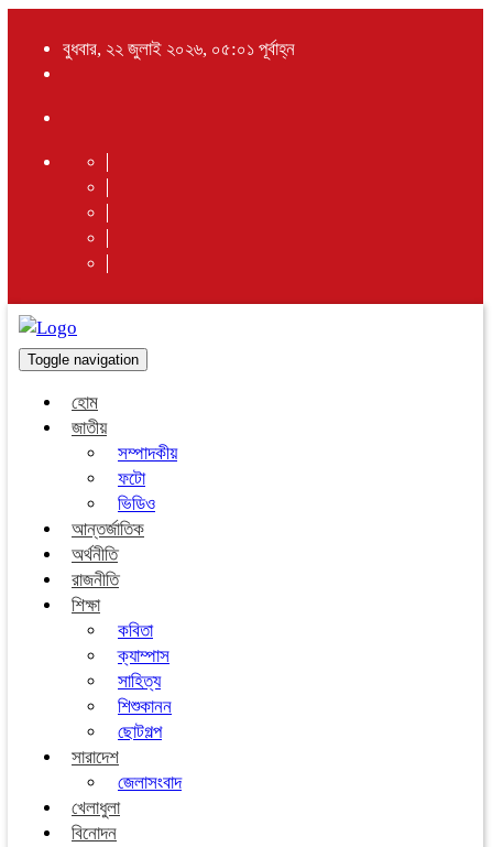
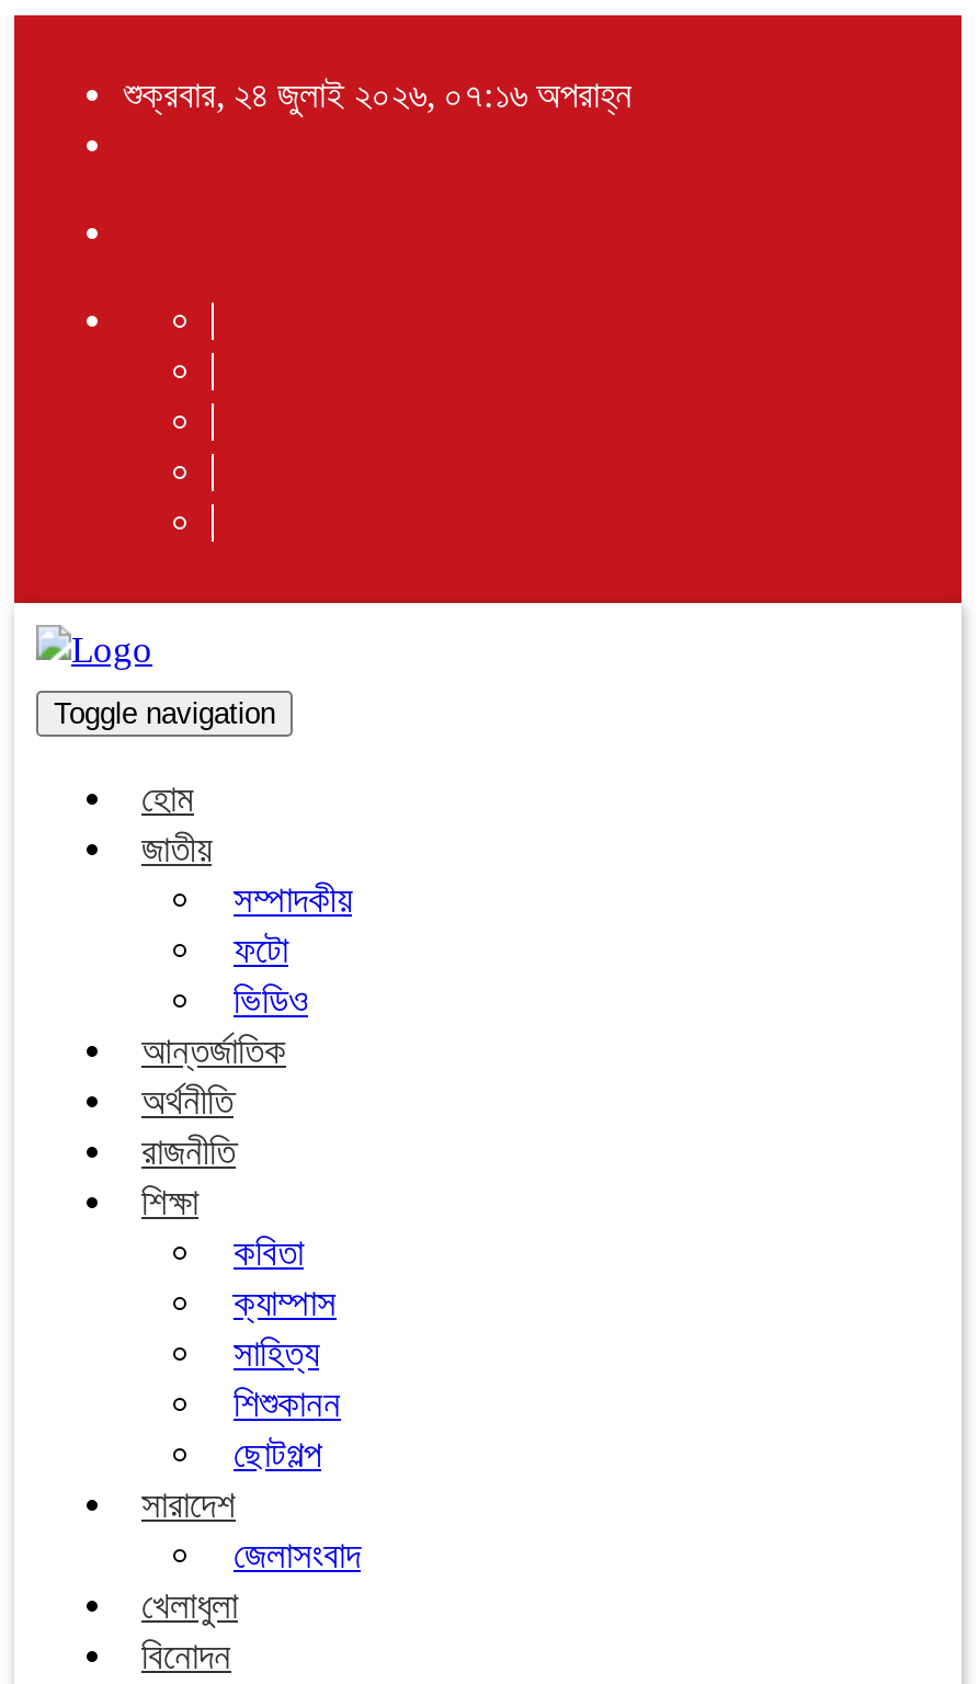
[63,39,295,59] বুধবার, ২২ জুলাই ২০২৬, ০৫:০১ পূর্বাহ্ন -> [124,75,633,116] শুক্রবার, ২৪ জুলাই ২০২৬, ০৭:১৬ অপরাহ্ন

